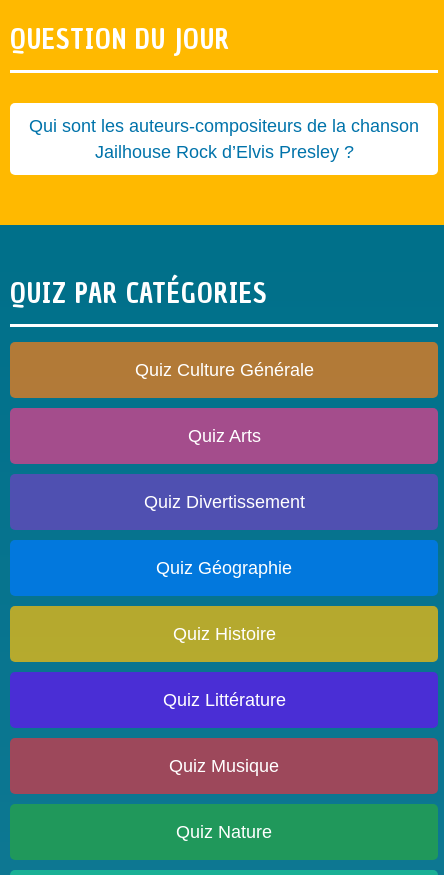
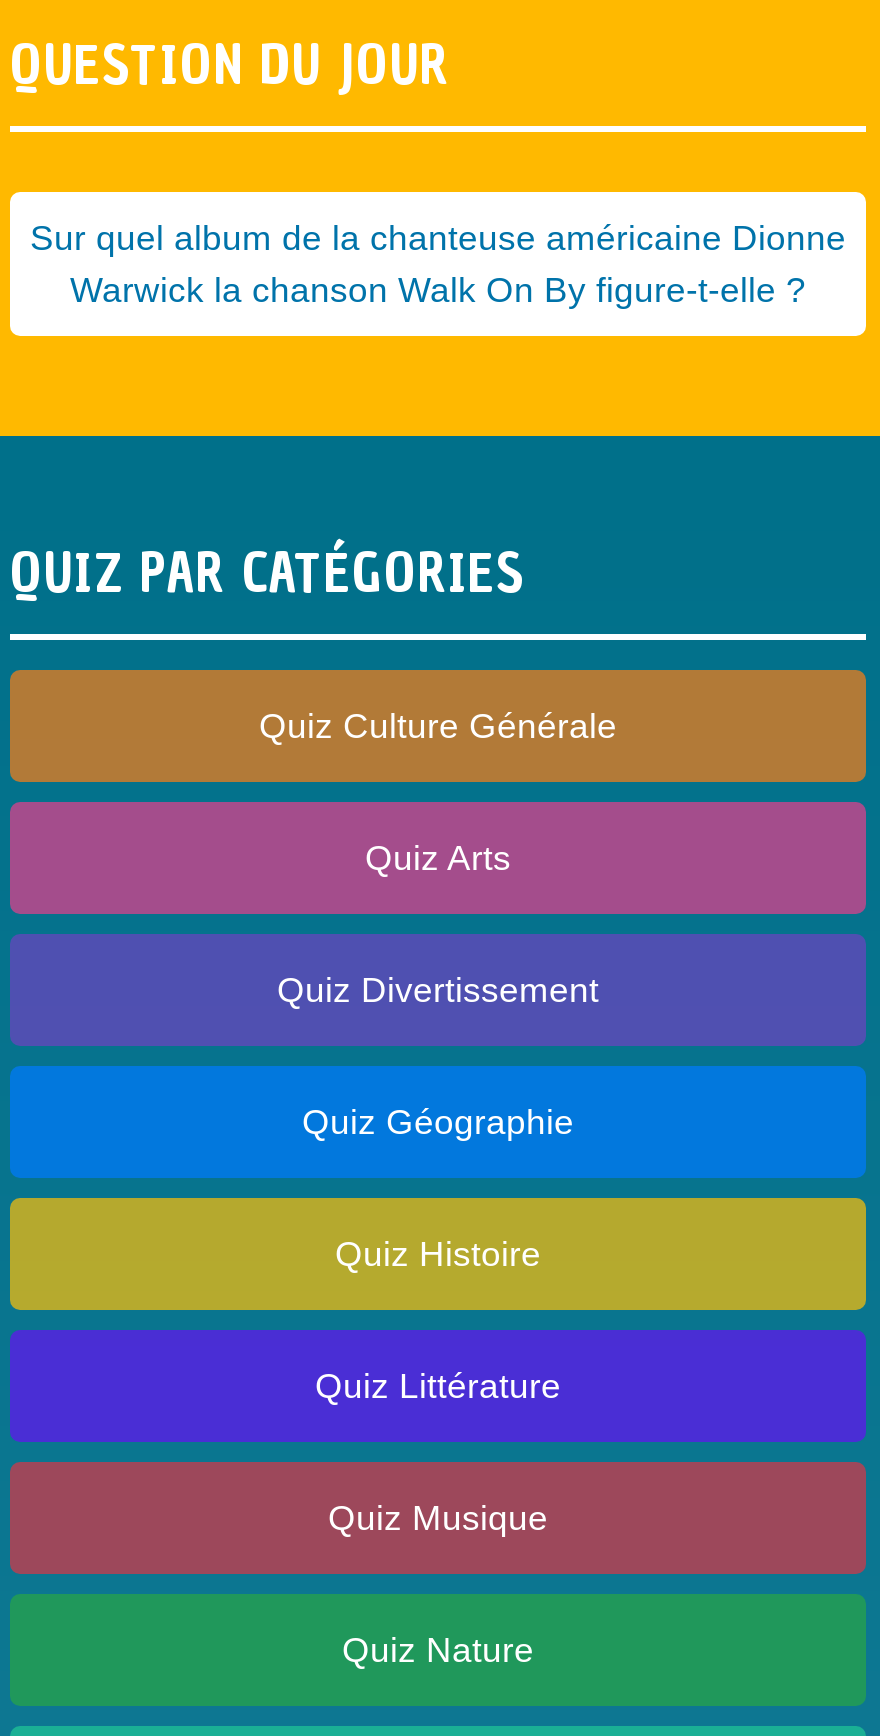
[29,116,419,162] Qui sont les auteurs-compositeurs de la chanson | Jailhouse Rock d’Elvis Presley ? -> [30,218,846,310] Sur quel album de la chanteuse américaine Dionne | Warwick la chanson Walk On By figure-t-elle ?

